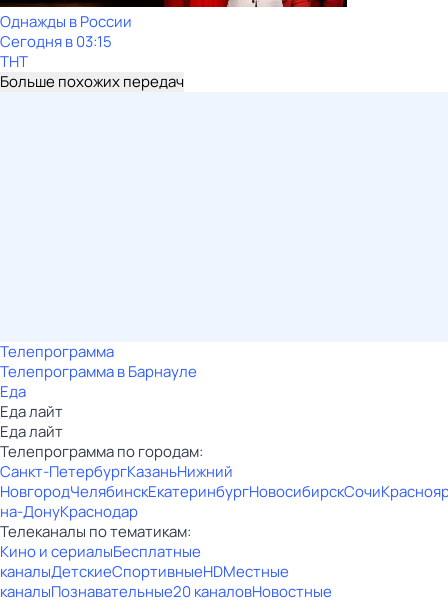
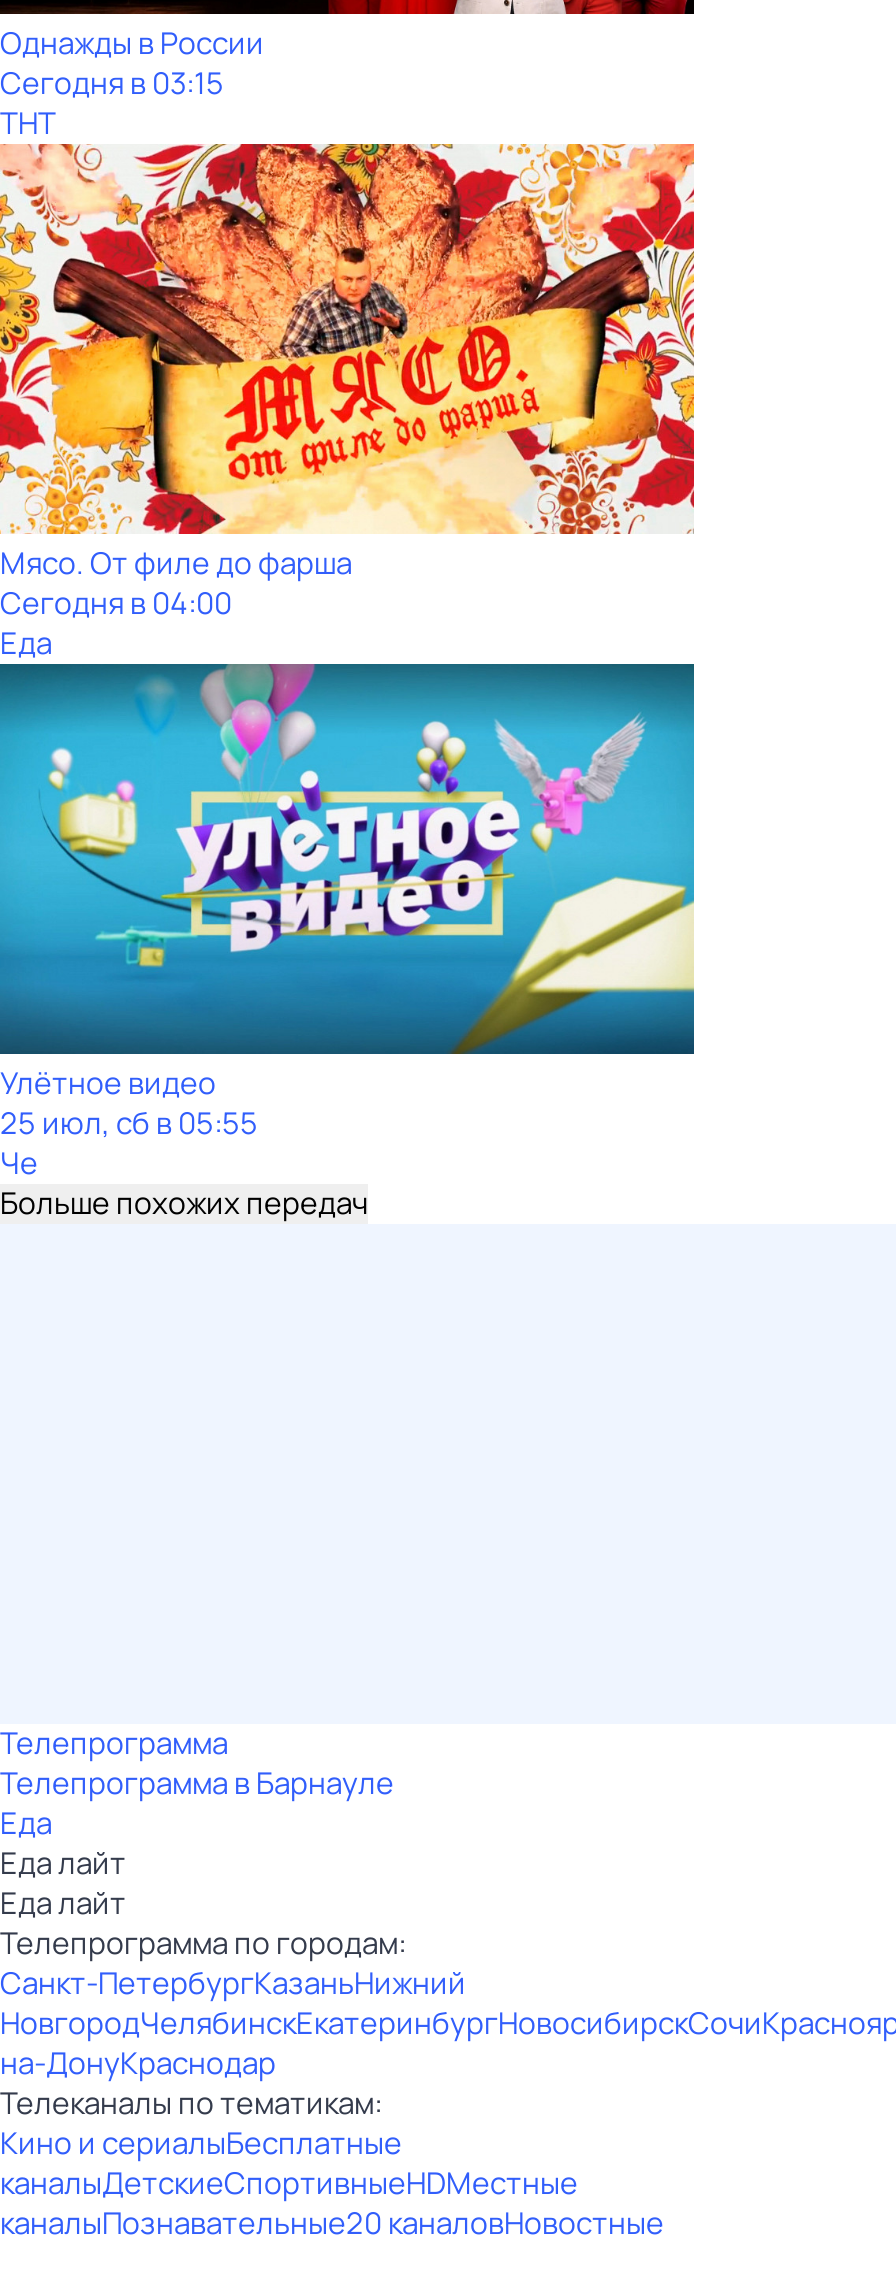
none -> [0,142,696,664] [image] | Мясо. От филе до фарша | Сегодня в 04:00 | Еда
none -> [0,662,696,1184] [image] | Улётное видео | 25 июл, сб в 05:55 | Че

